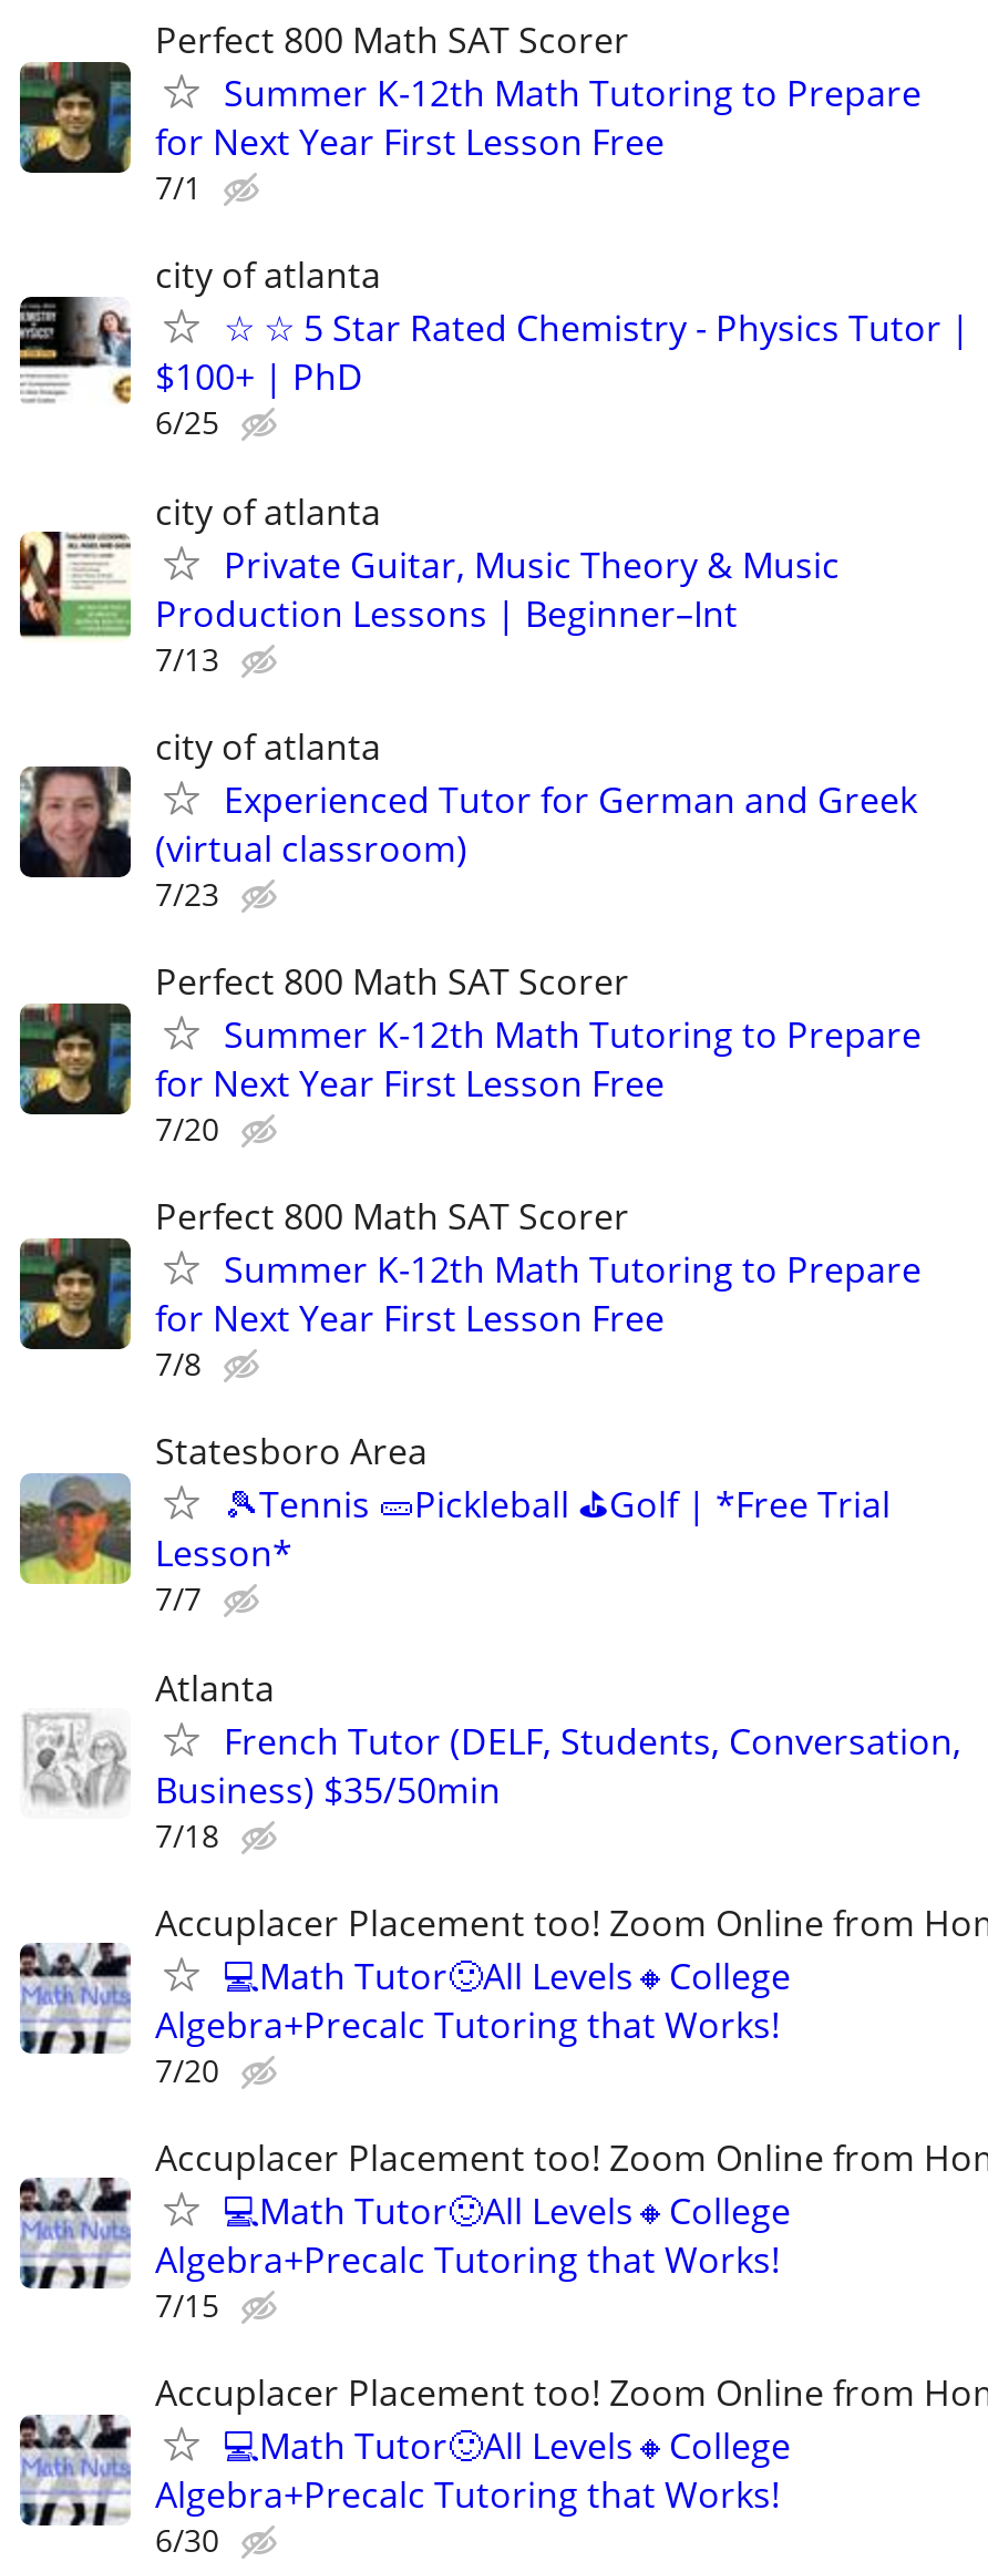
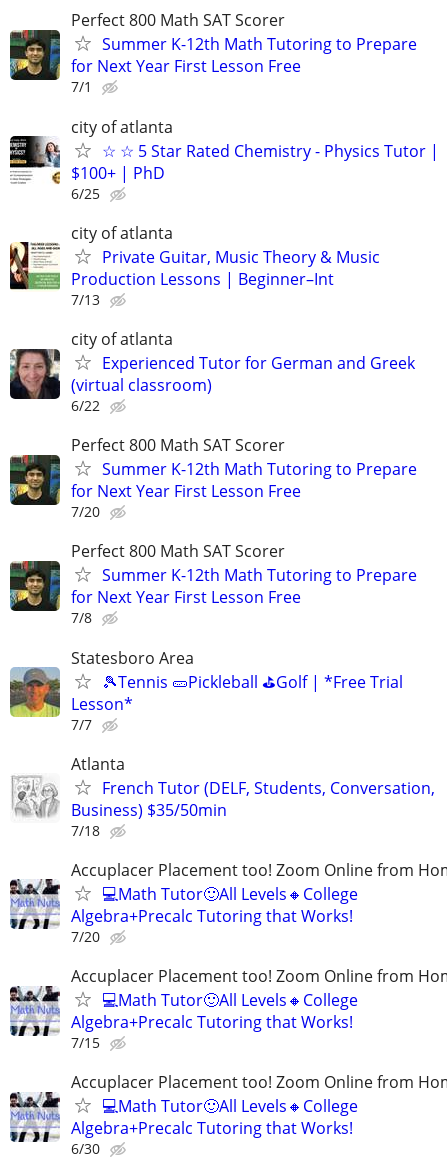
[155,873,219,915] 7/23 -> [71,396,100,415] 6/22

